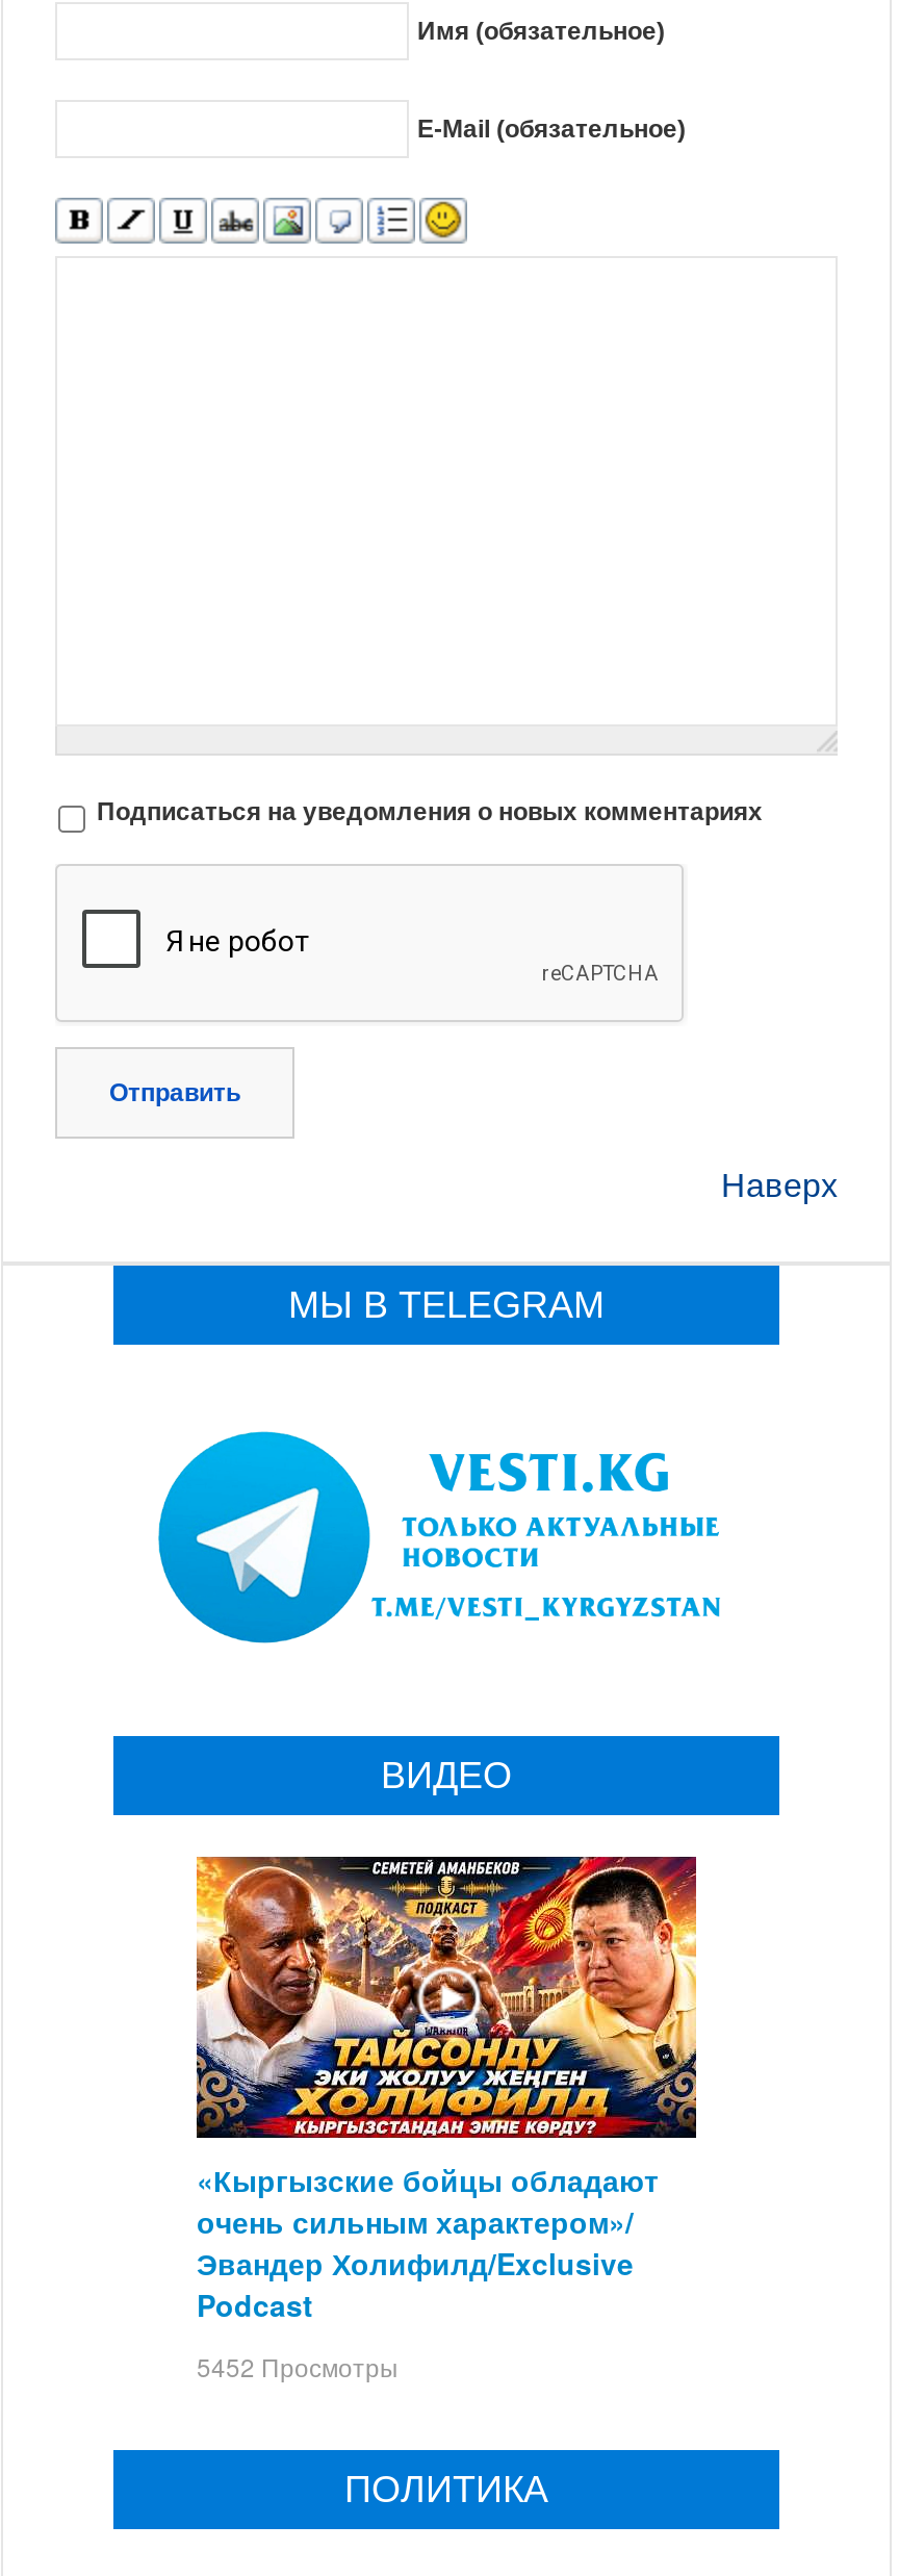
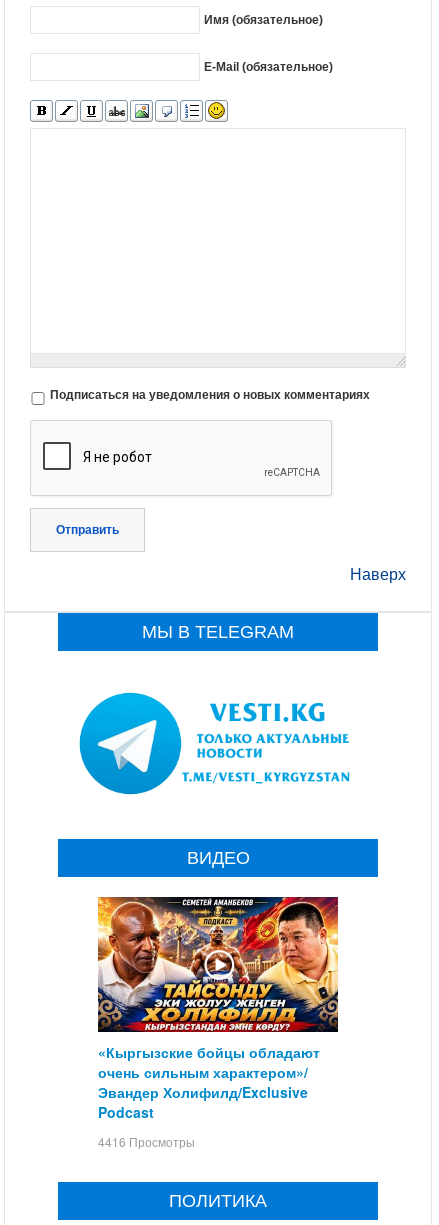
[197,2348,399,2383] 5452 Просмотры -> [98,1133,195,1150] 4416 Просмотры

